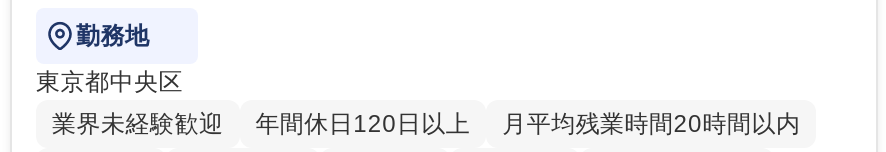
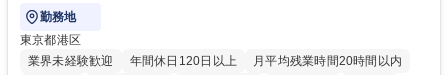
[36,68,183,96] 東京都中央区 -> [20,33,81,47] 東京都港区

